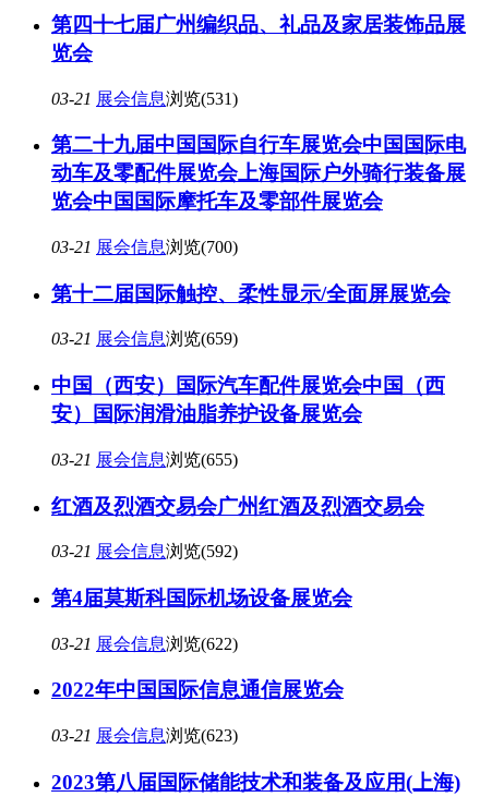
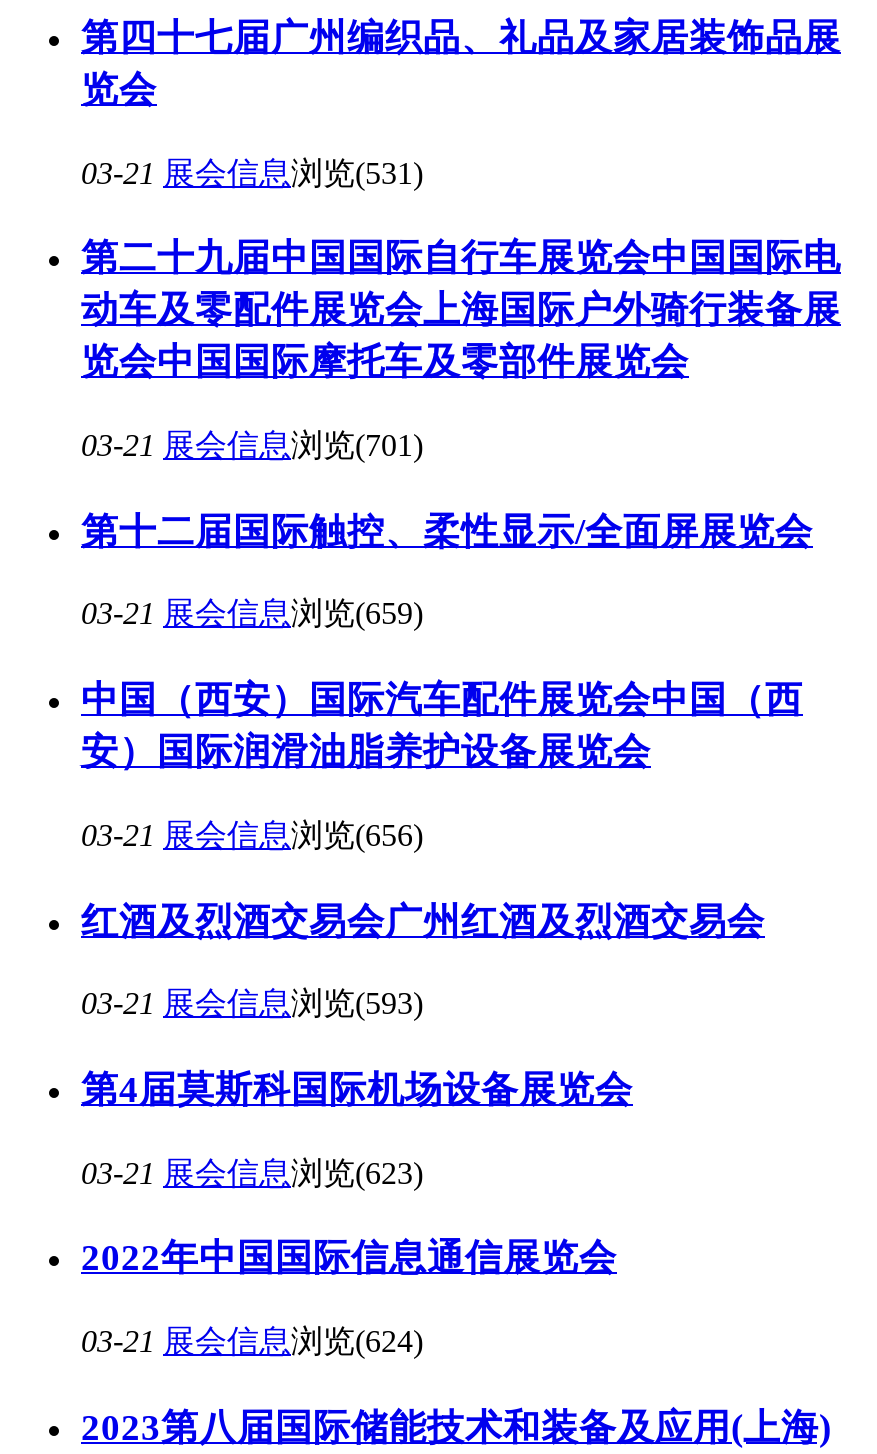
[51,238,238,256] 03-21 展会信息浏览(700) -> [81,428,423,462] 03-21 展会信息浏览(701)
[51,450,238,469] 03-21 展会信息浏览(655) -> [81,818,423,852] 03-21 展会信息浏览(656)
[51,542,238,561] 03-21 展会信息浏览(592) -> [81,986,423,1020] 03-21 展会信息浏览(593)
[51,634,238,653] 03-21 展会信息浏览(622) -> none
none -> [81,1324,423,1358] 03-21 展会信息浏览(624)
moved [51,726,238,745] -> [81,1155,423,1189]: 03-21 展会信息浏览(623)

